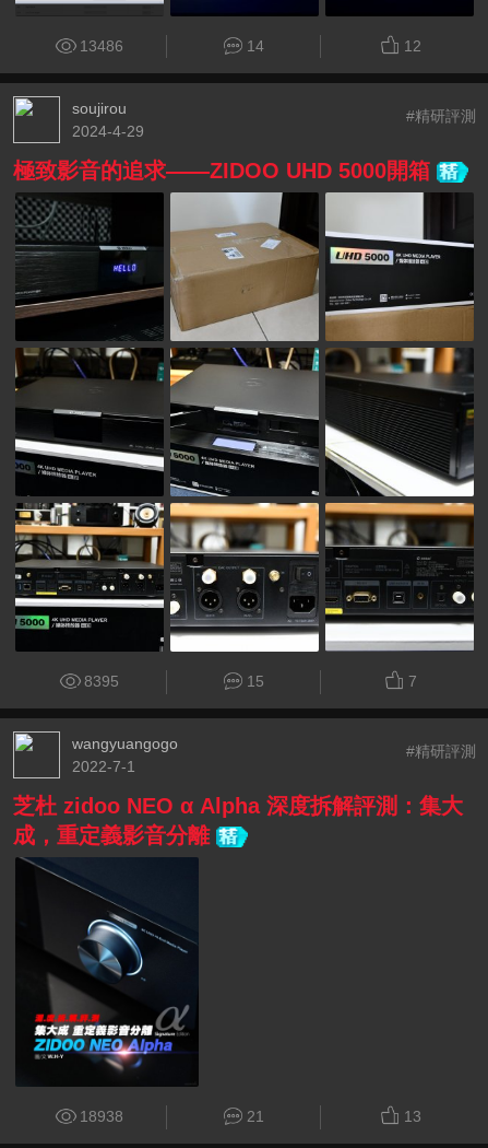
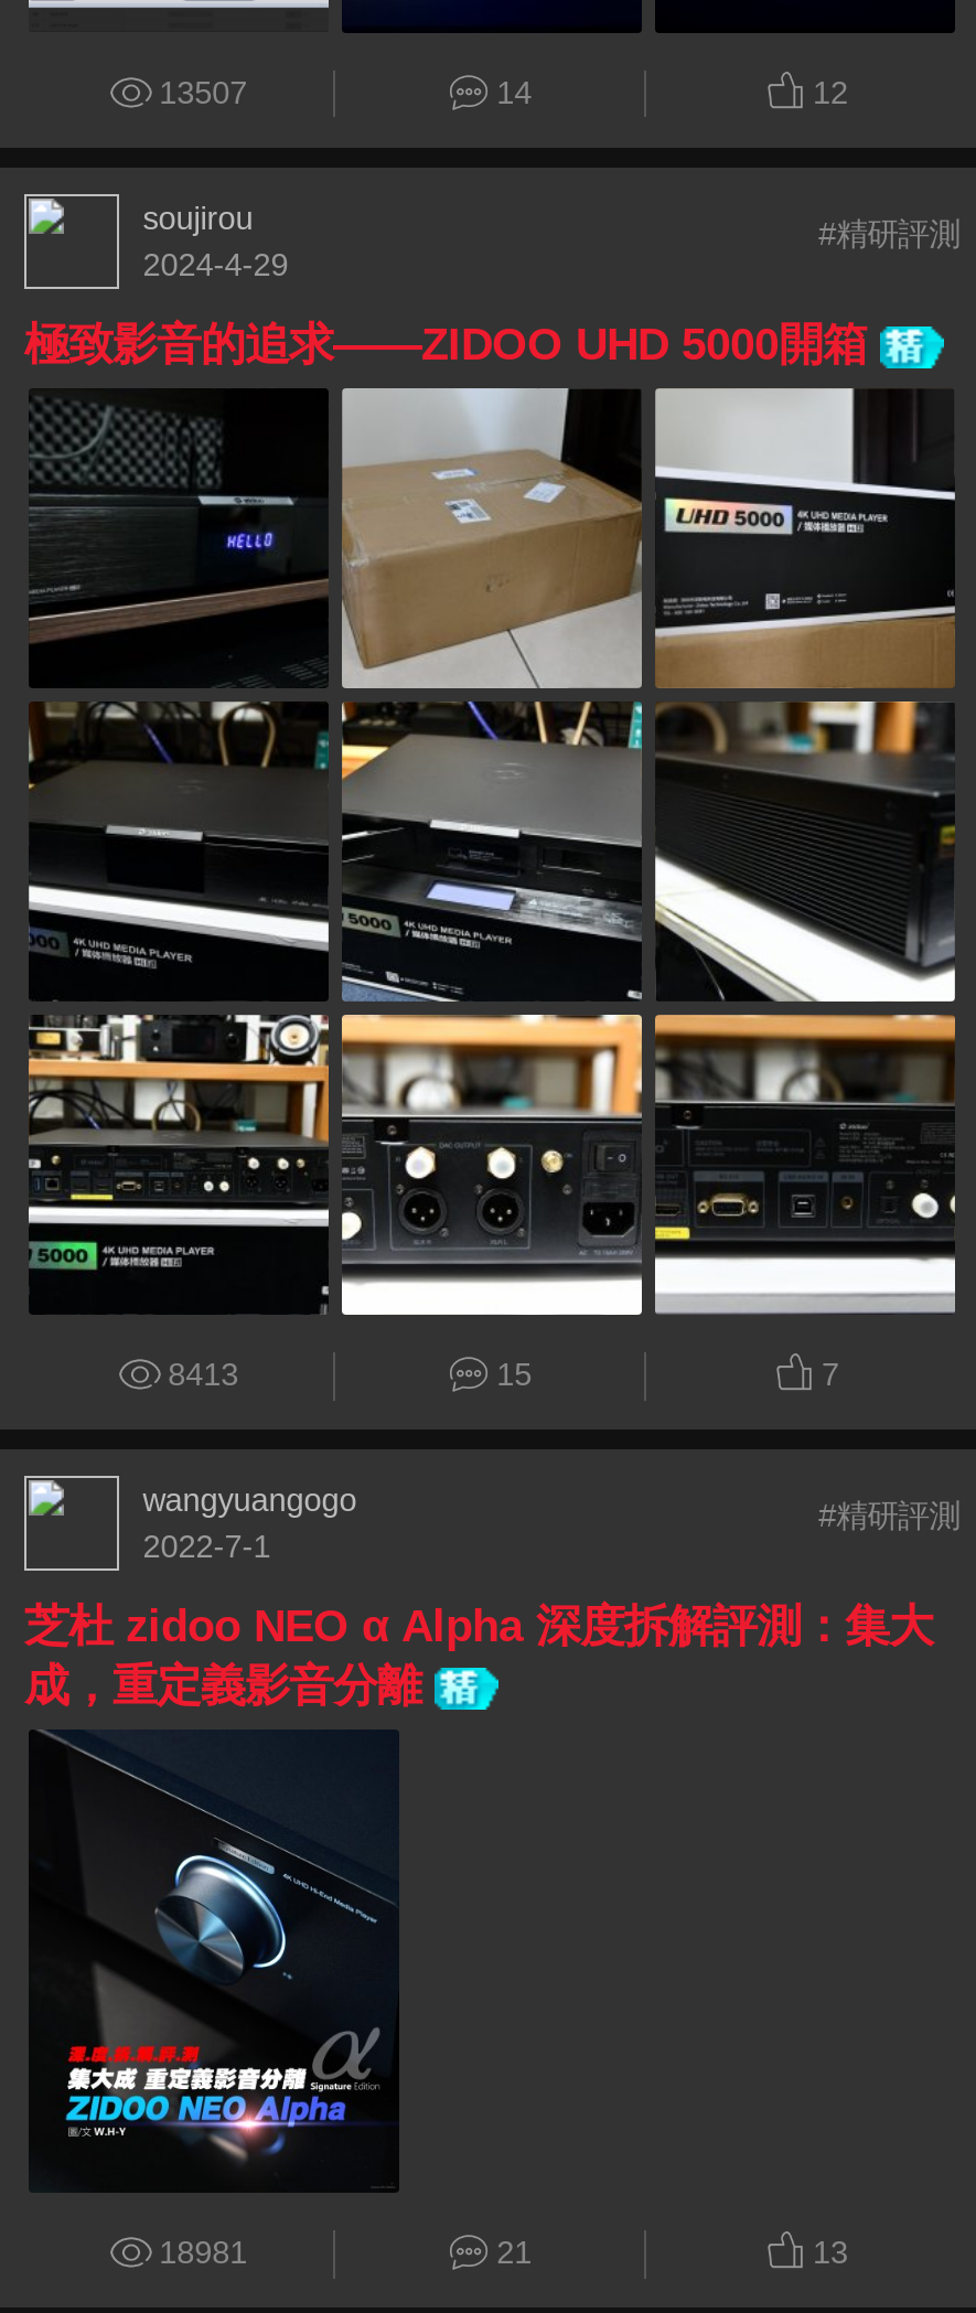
[80,37,124,55] 13486 -> [159,75,247,110] 13507
[84,673,119,690] 8395 -> [168,1357,239,1392] 8413
[80,1108,124,1125] 18938 -> [159,2235,247,2270] 18981

